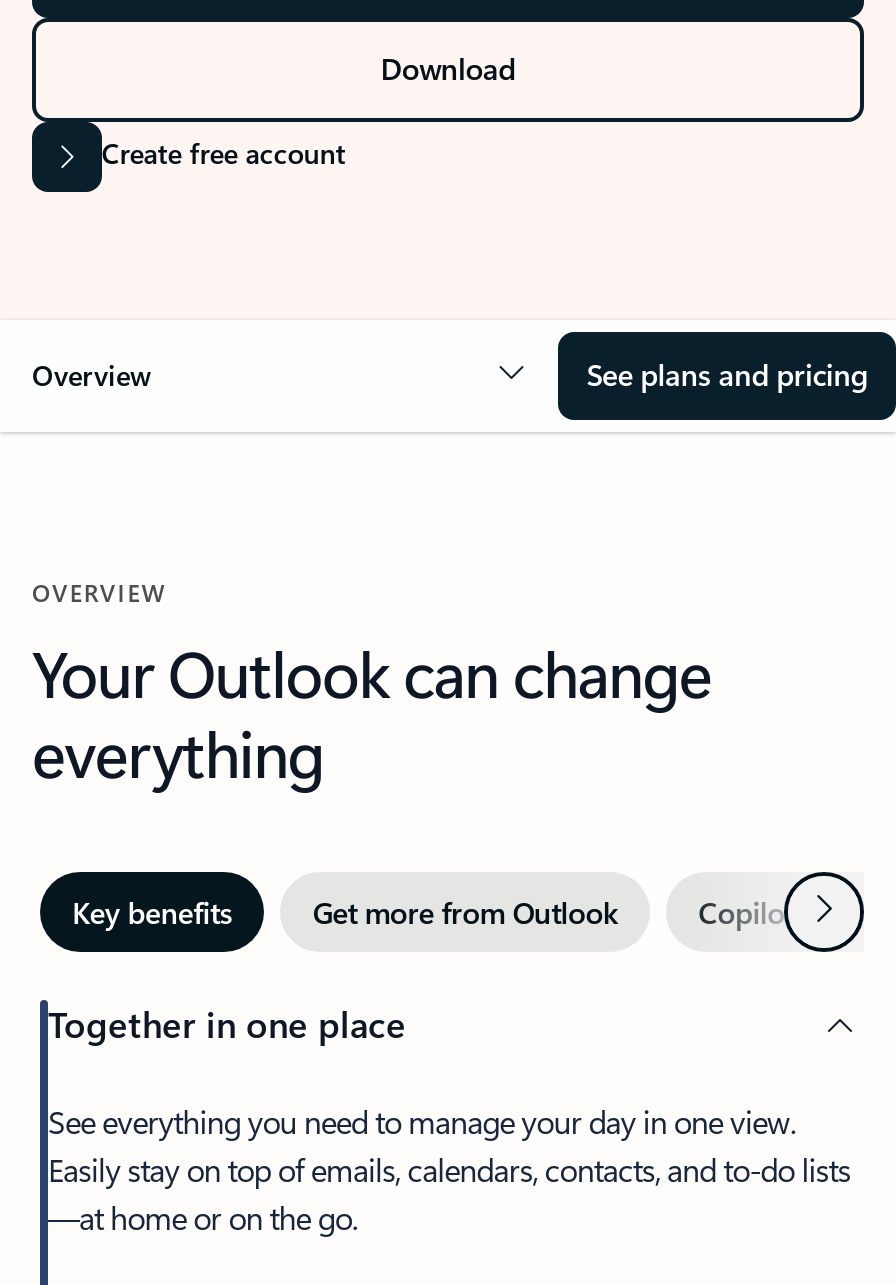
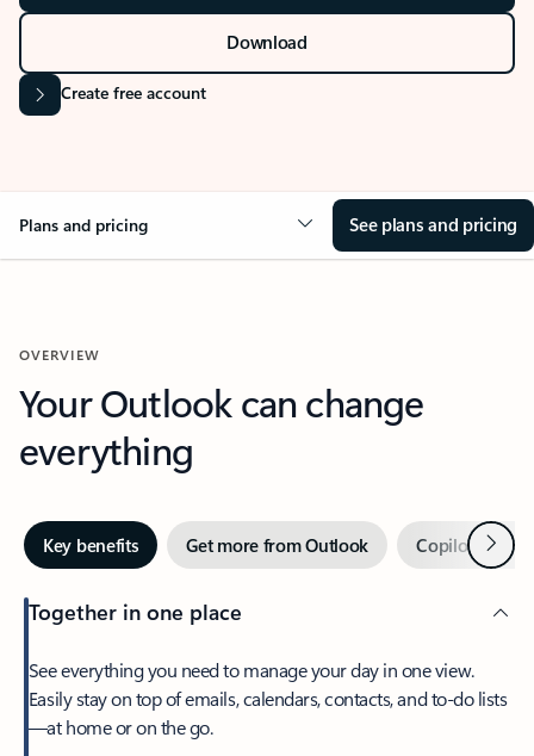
[32,356,152,394] Overview -> [19,213,148,236] Plans and pricing

